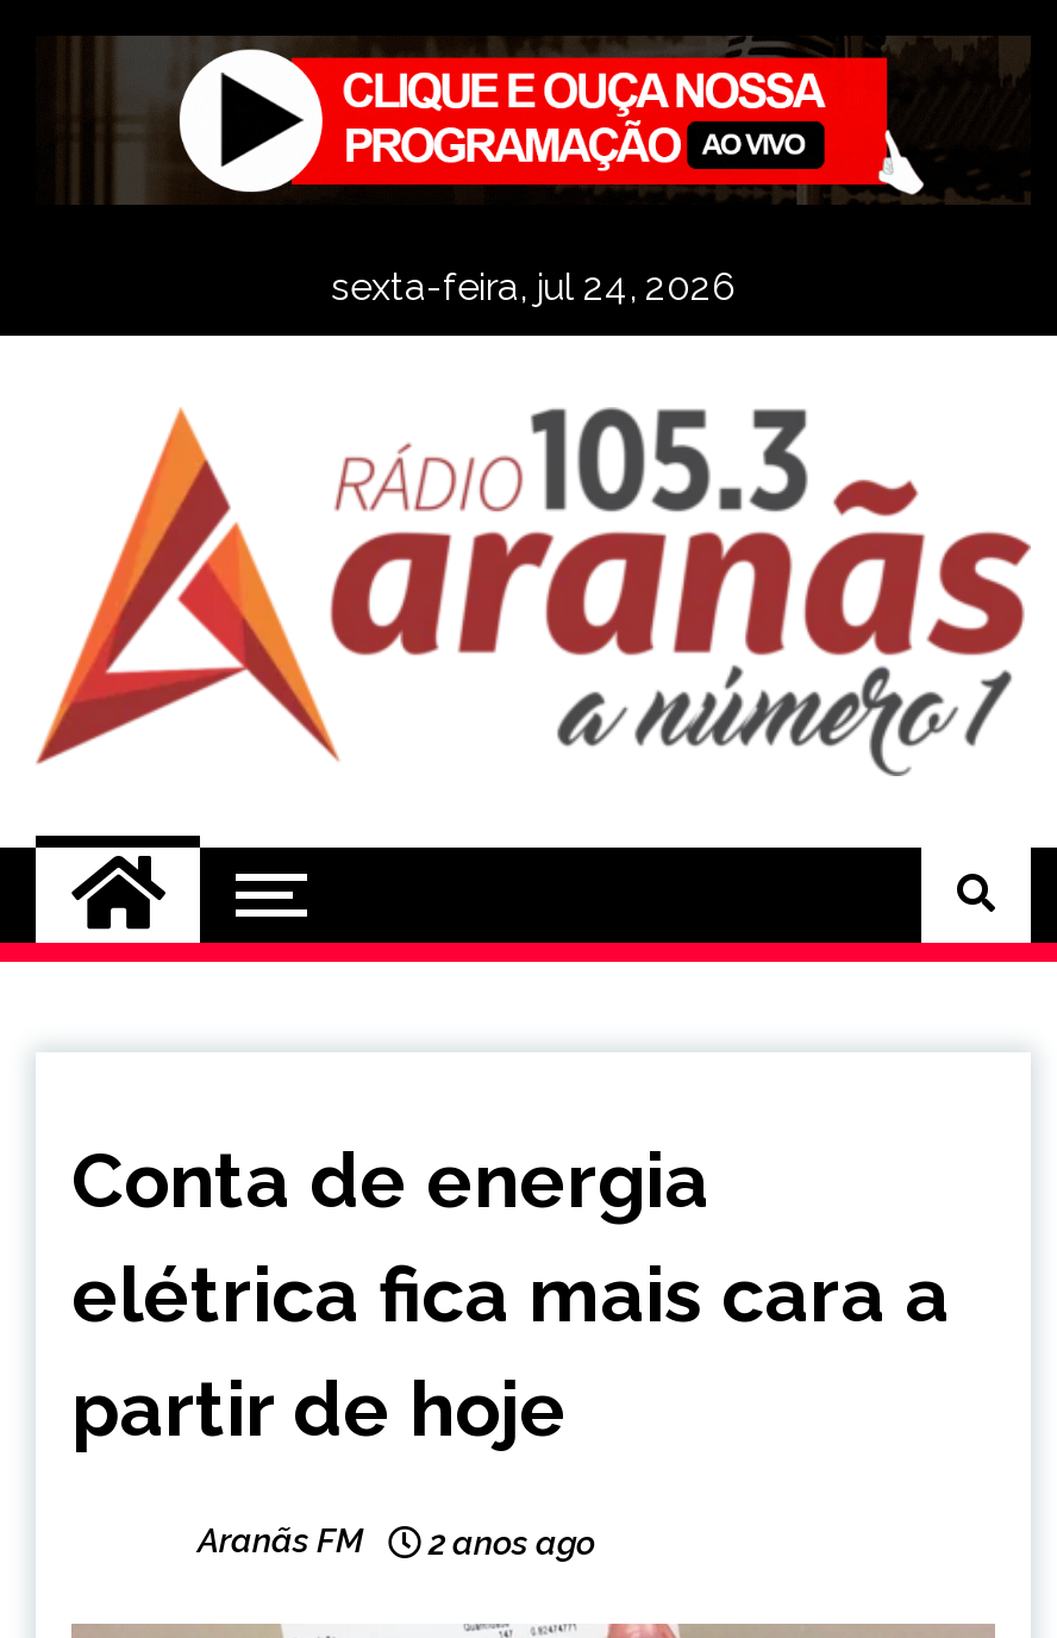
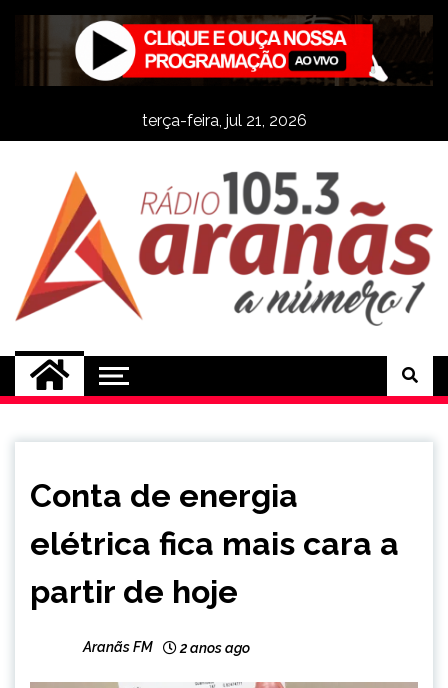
[331,265,736,310] sexta-feira, jul 24, 2026 -> [141,111,306,130] terça-feira, jul 21, 2026

